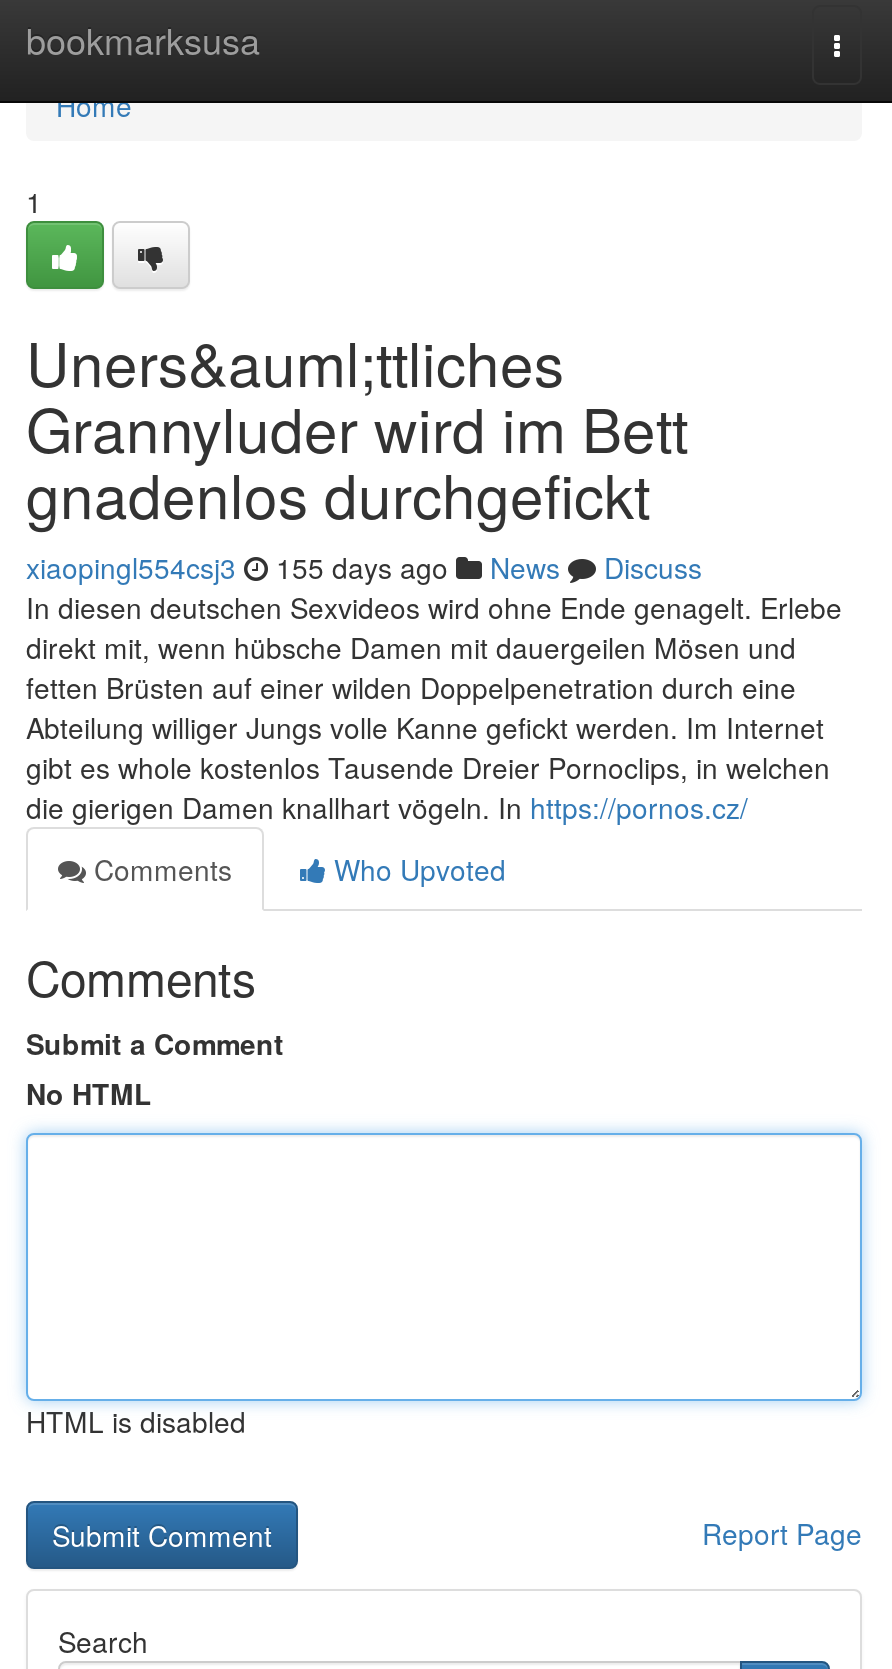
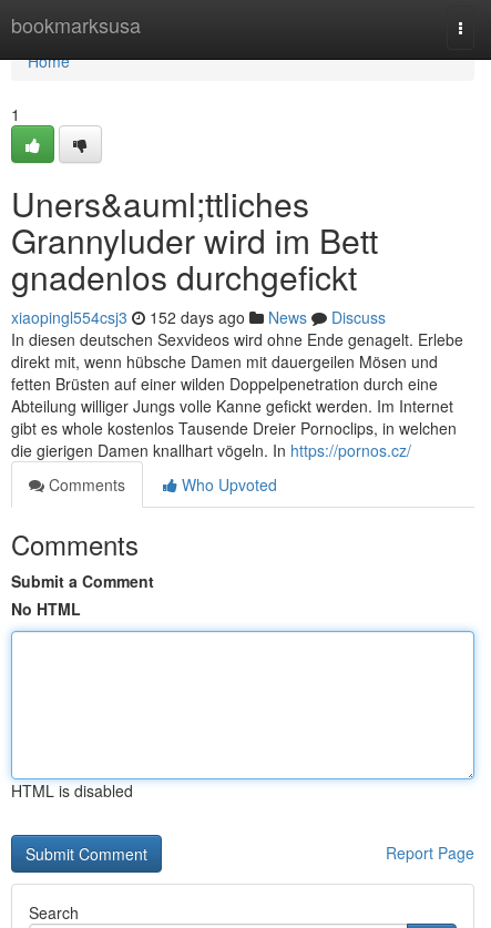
[26,547,702,587] xiaopingl554csj3 155 days ago News Discuss -> [11,306,386,328] xiaopingl554csj3 152 days ago News Discuss

